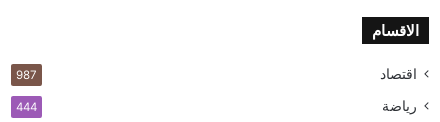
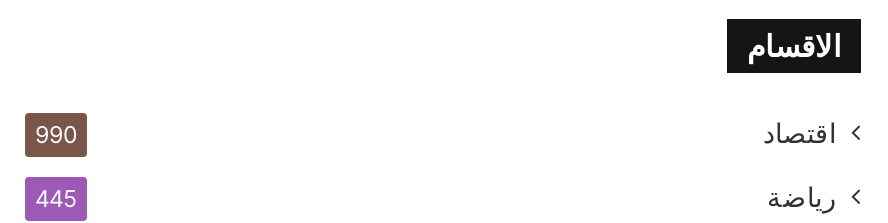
[16,68,37,82] 987 -> [35,121,77,149] 990
[16,100,37,114] 444 -> [35,185,77,213] 445

